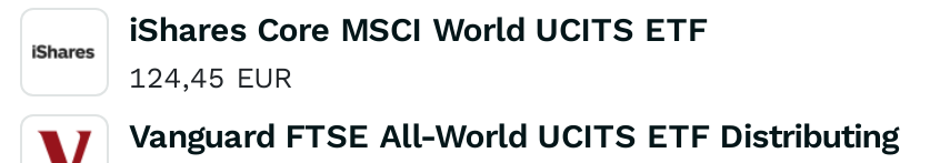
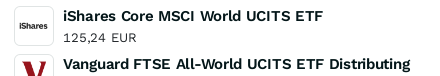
[129,61,293,94] 124,45 EUR -> [63,30,137,45] 125,24 EUR

